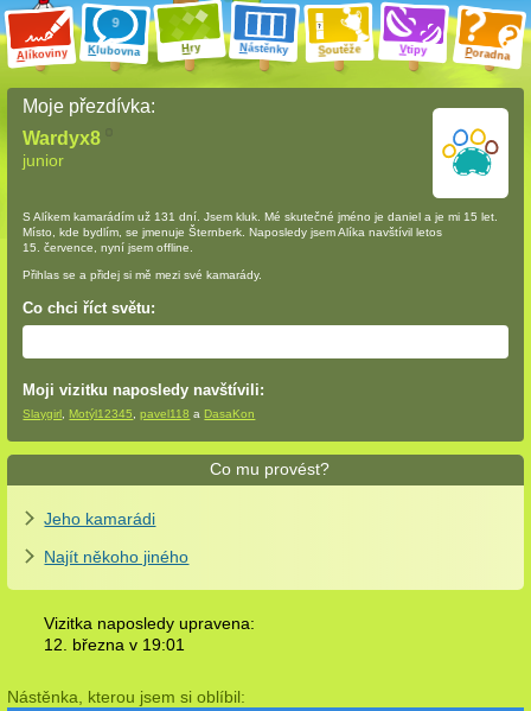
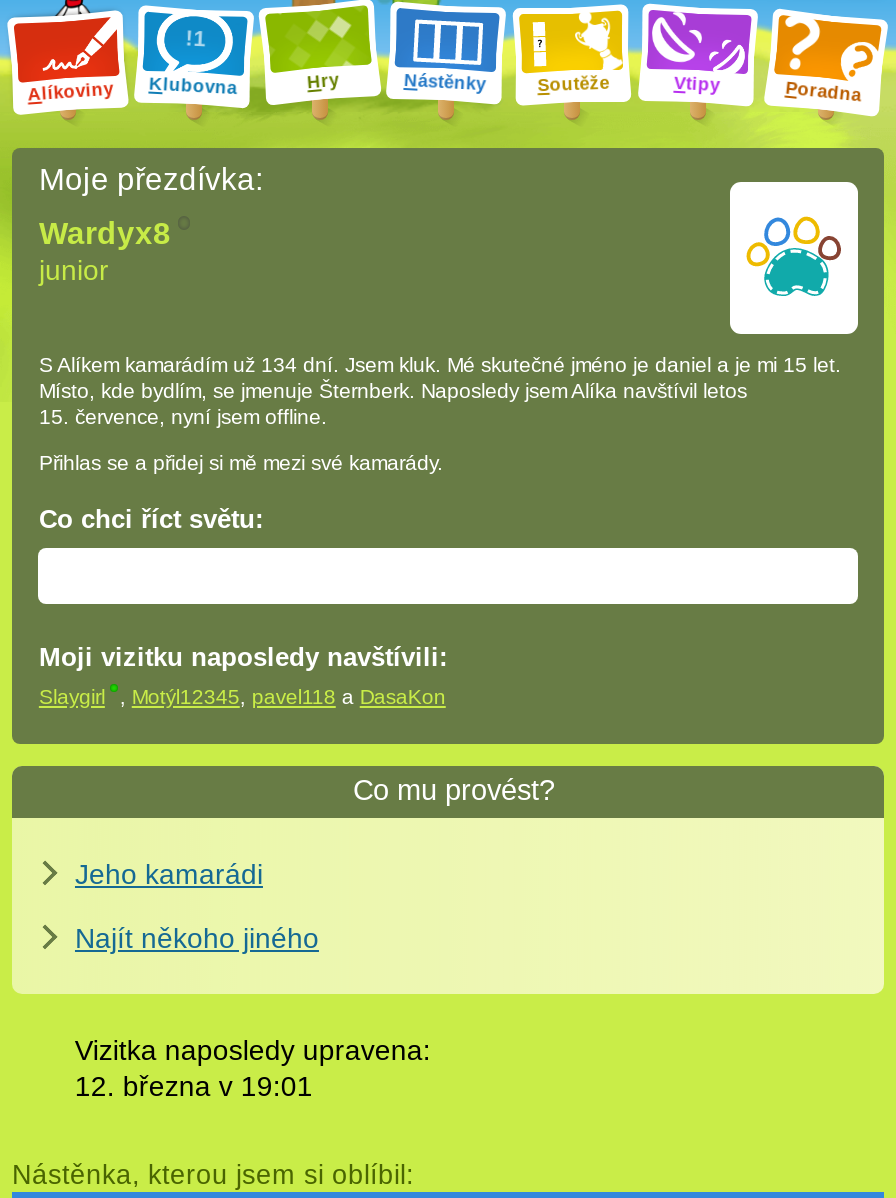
[23,210,498,223] S Alíkem kamarádím už 131 dní. Jsem kluk. Mé skutečné jméno je daniel a je mi 15 let. -> [39,354,841,376] S Alíkem kamarádím už 134 dní. Jsem kluk. Mé skutečné jméno je daniel a je mi 15 let.

